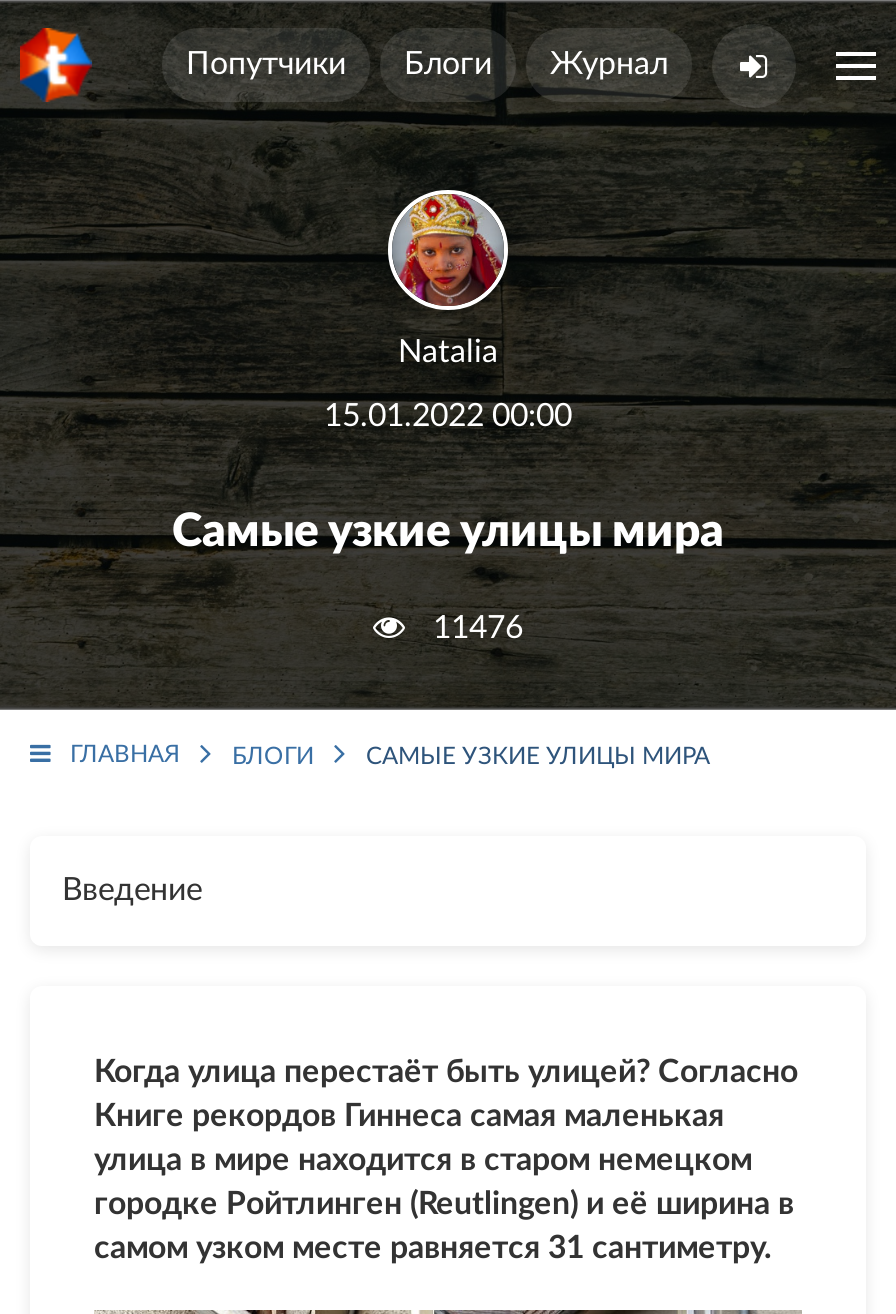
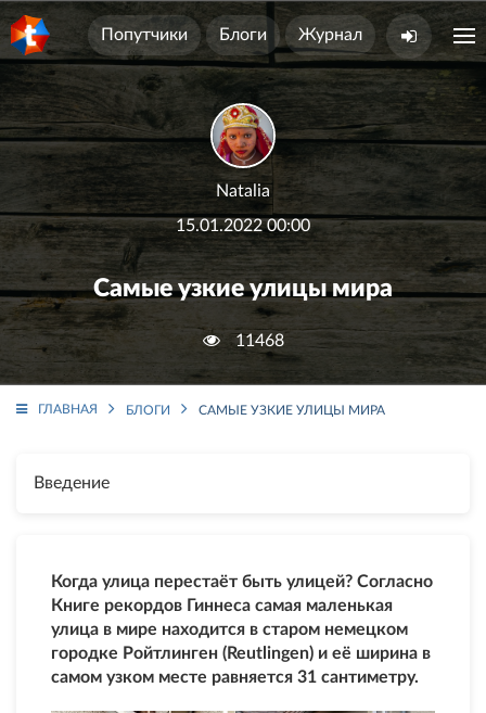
[433,612,523,644] 11476 -> [235,332,284,349] 11468

